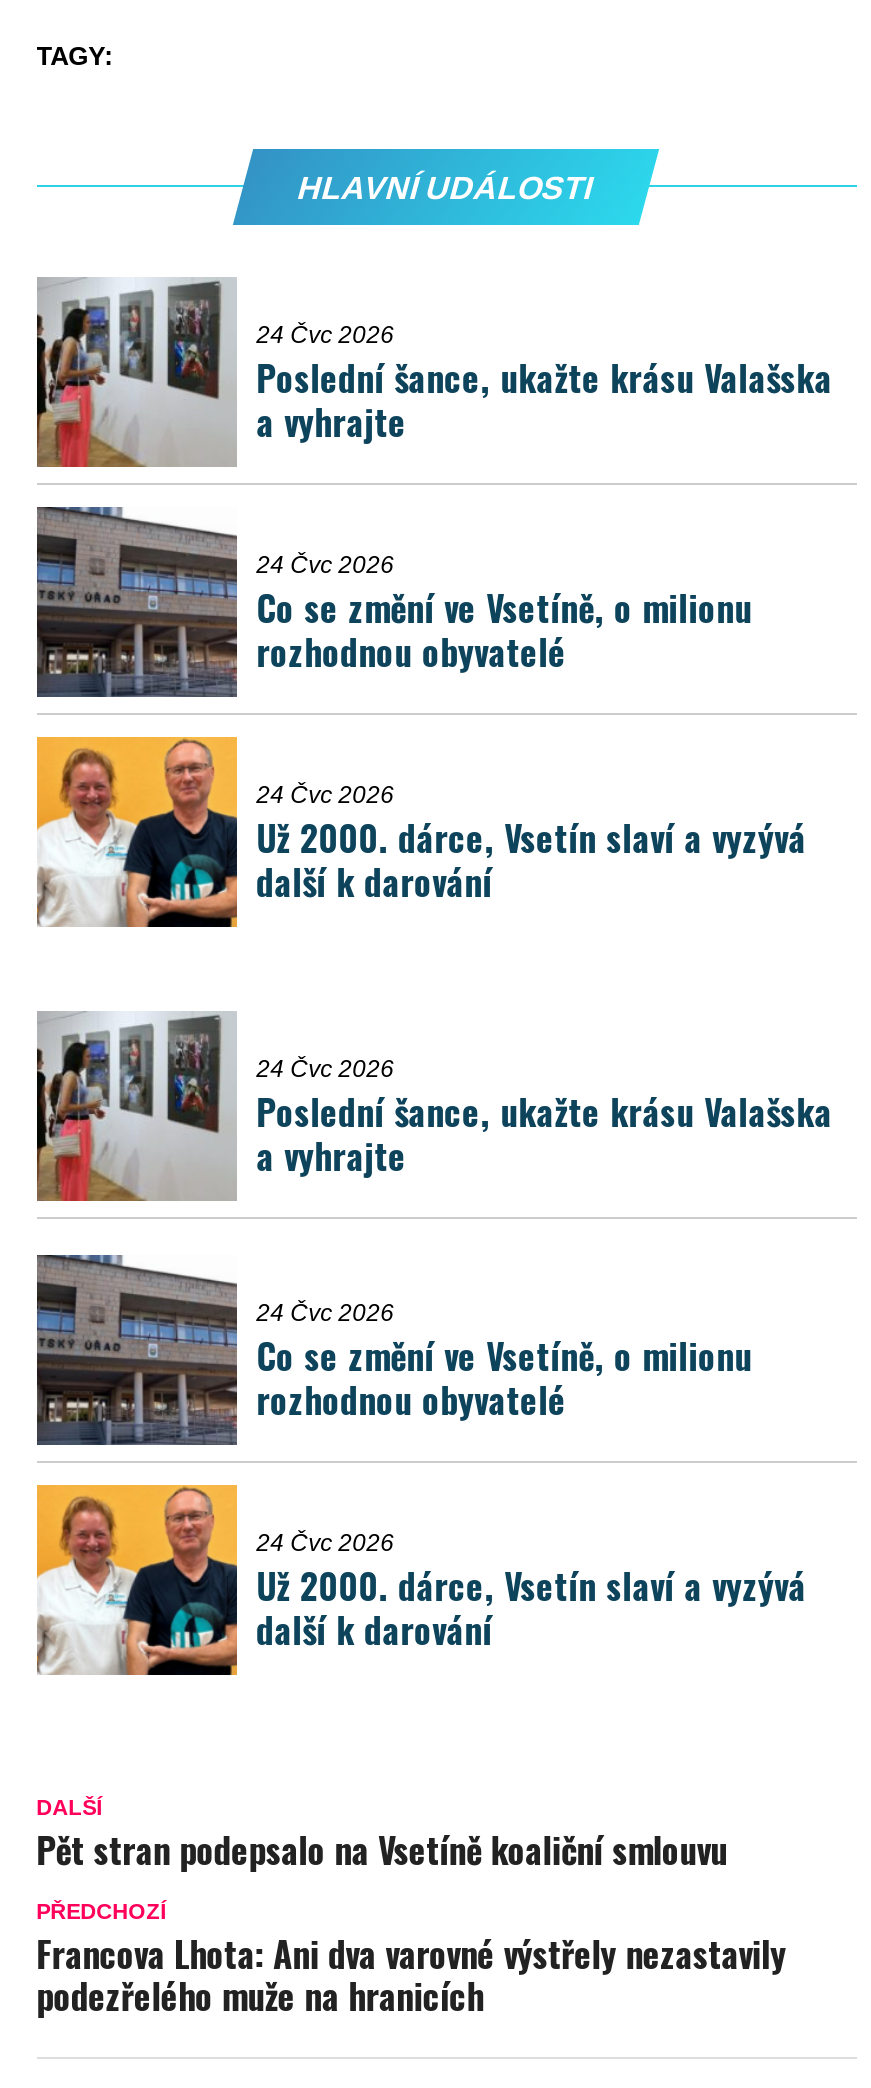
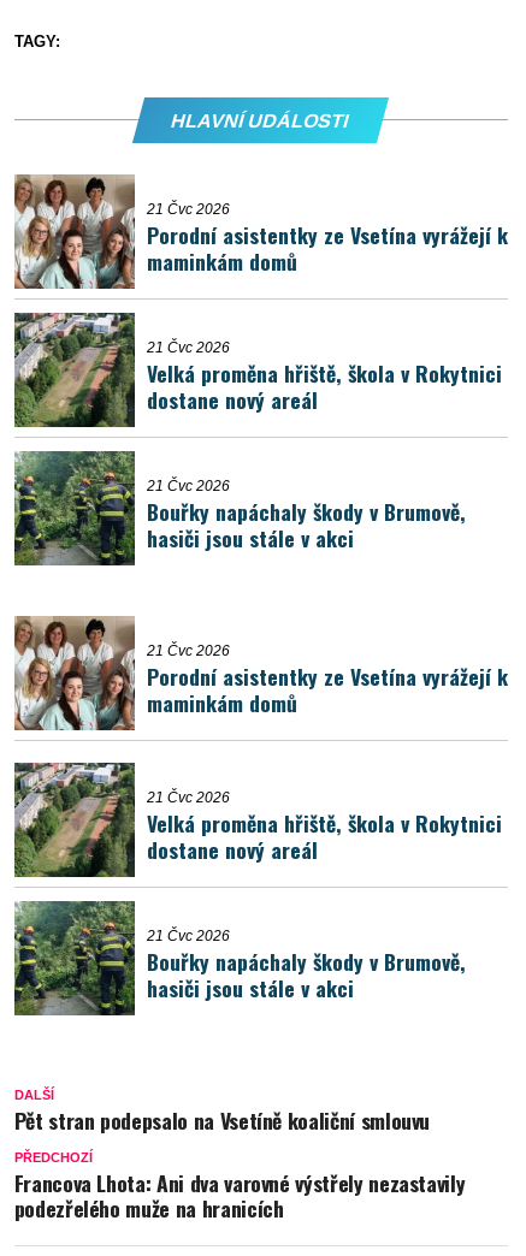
[35,277,832,469] [image] | Poslední šance, ukažte krásu Valašska | a vyhrajte -> [14,173,508,290] [image] | Porodní asistentky ze Vsetína vyrážejí k | maminkám domů
[256,320,394,348] 24 Čvc 2026 -> [146,200,230,217] 21 Čvc 2026
[37,505,752,699] [image] | Co se změní ve Vsetíně, o milionu | rozhodnou obyvatelé -> [14,312,502,428] [image] | Velká proměna hřiště, škola v Rokytnici | dostane nový areál
[256,550,394,578] 24 Čvc 2026 -> [146,339,230,356] 21 Čvc 2026
[35,735,806,929] [image] | Už 2000. dárce, Vsetín slaví a vyzývá | další k darování -> [13,450,465,567] [image] | Bouřky napáchaly škody v Brumově, | hasiči jsou stále v akci
[256,780,394,808] 24 Čvc 2026 -> [146,477,230,494] 21 Čvc 2026
[35,1011,832,1203] [image] | Poslední šance, ukažte krásu Valašska | a vyhrajte -> [14,615,508,731] [image] | Porodní asistentky ze Vsetína vyrážejí k | maminkám domů
[256,1054,394,1082] 24 Čvc 2026 -> [146,642,230,659] 21 Čvc 2026
[37,1253,752,1447] [image] | Co se změní ve Vsetíně, o milionu | rozhodnou obyvatelé -> [14,762,502,878] [image] | Velká proměna hřiště, škola v Rokytnici | dostane nový areál
[256,1298,394,1326] 24 Čvc 2026 -> [146,789,230,805] 21 Čvc 2026
[35,1483,806,1677] [image] | Už 2000. dárce, Vsetín slaví a vyzývá | další k darování -> [13,900,465,1017] [image] | Bouřky napáchaly škody v Brumově, | hasiči jsou stále v akci
[256,1528,394,1556] 24 Čvc 2026 -> [146,927,230,944] 21 Čvc 2026

